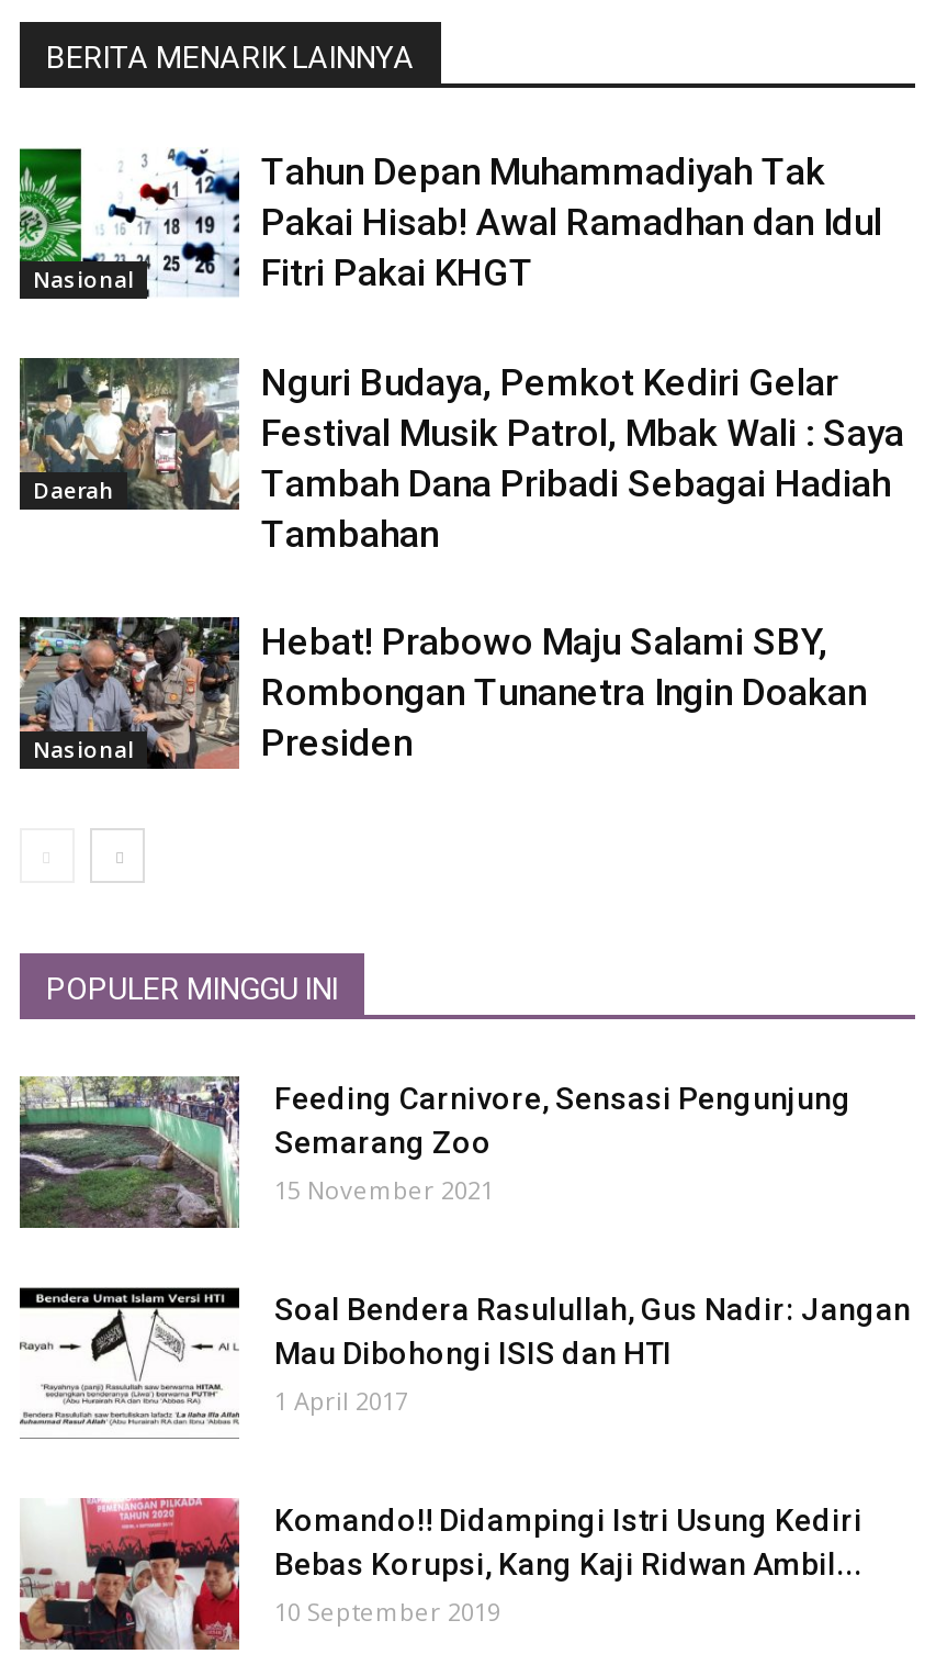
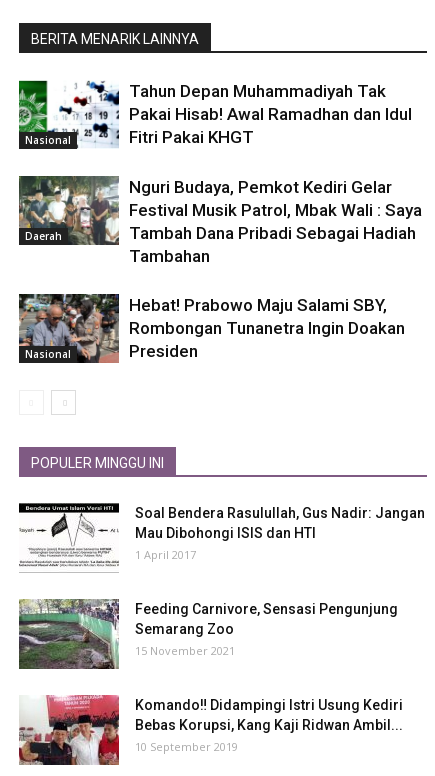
moved [18,1075,852,1229] -> [18,599,398,670]: [image] | Feeding Carnivore, Sensasi Pengunjung | Semarang Zoo | 15 November 2021
moved [35,1288,911,1427] -> [26,503,425,566]: [image] | Soal Bendera Rasulullah, Gus Nadir: Jangan | Mau Dibohongi ISIS dan HTI | 1 April 2017

